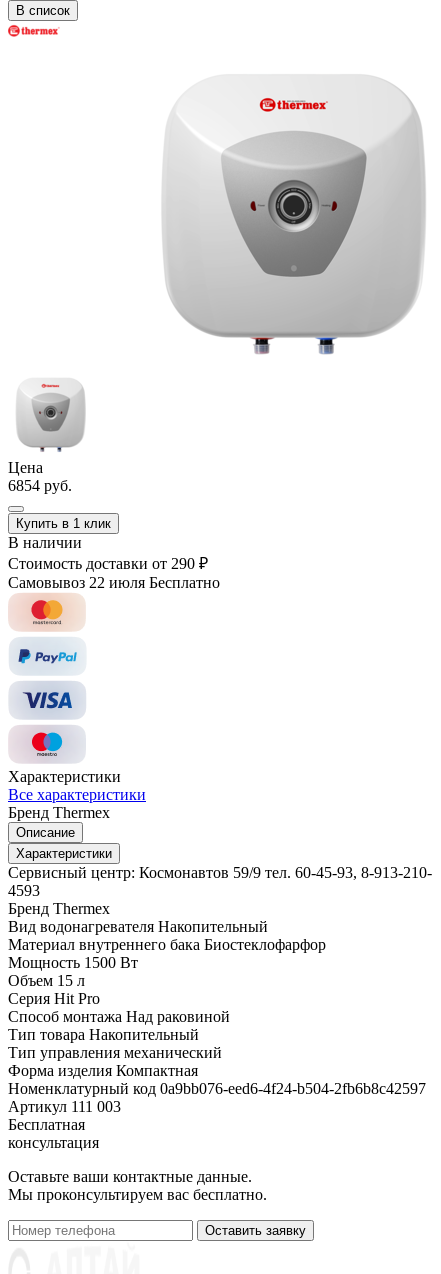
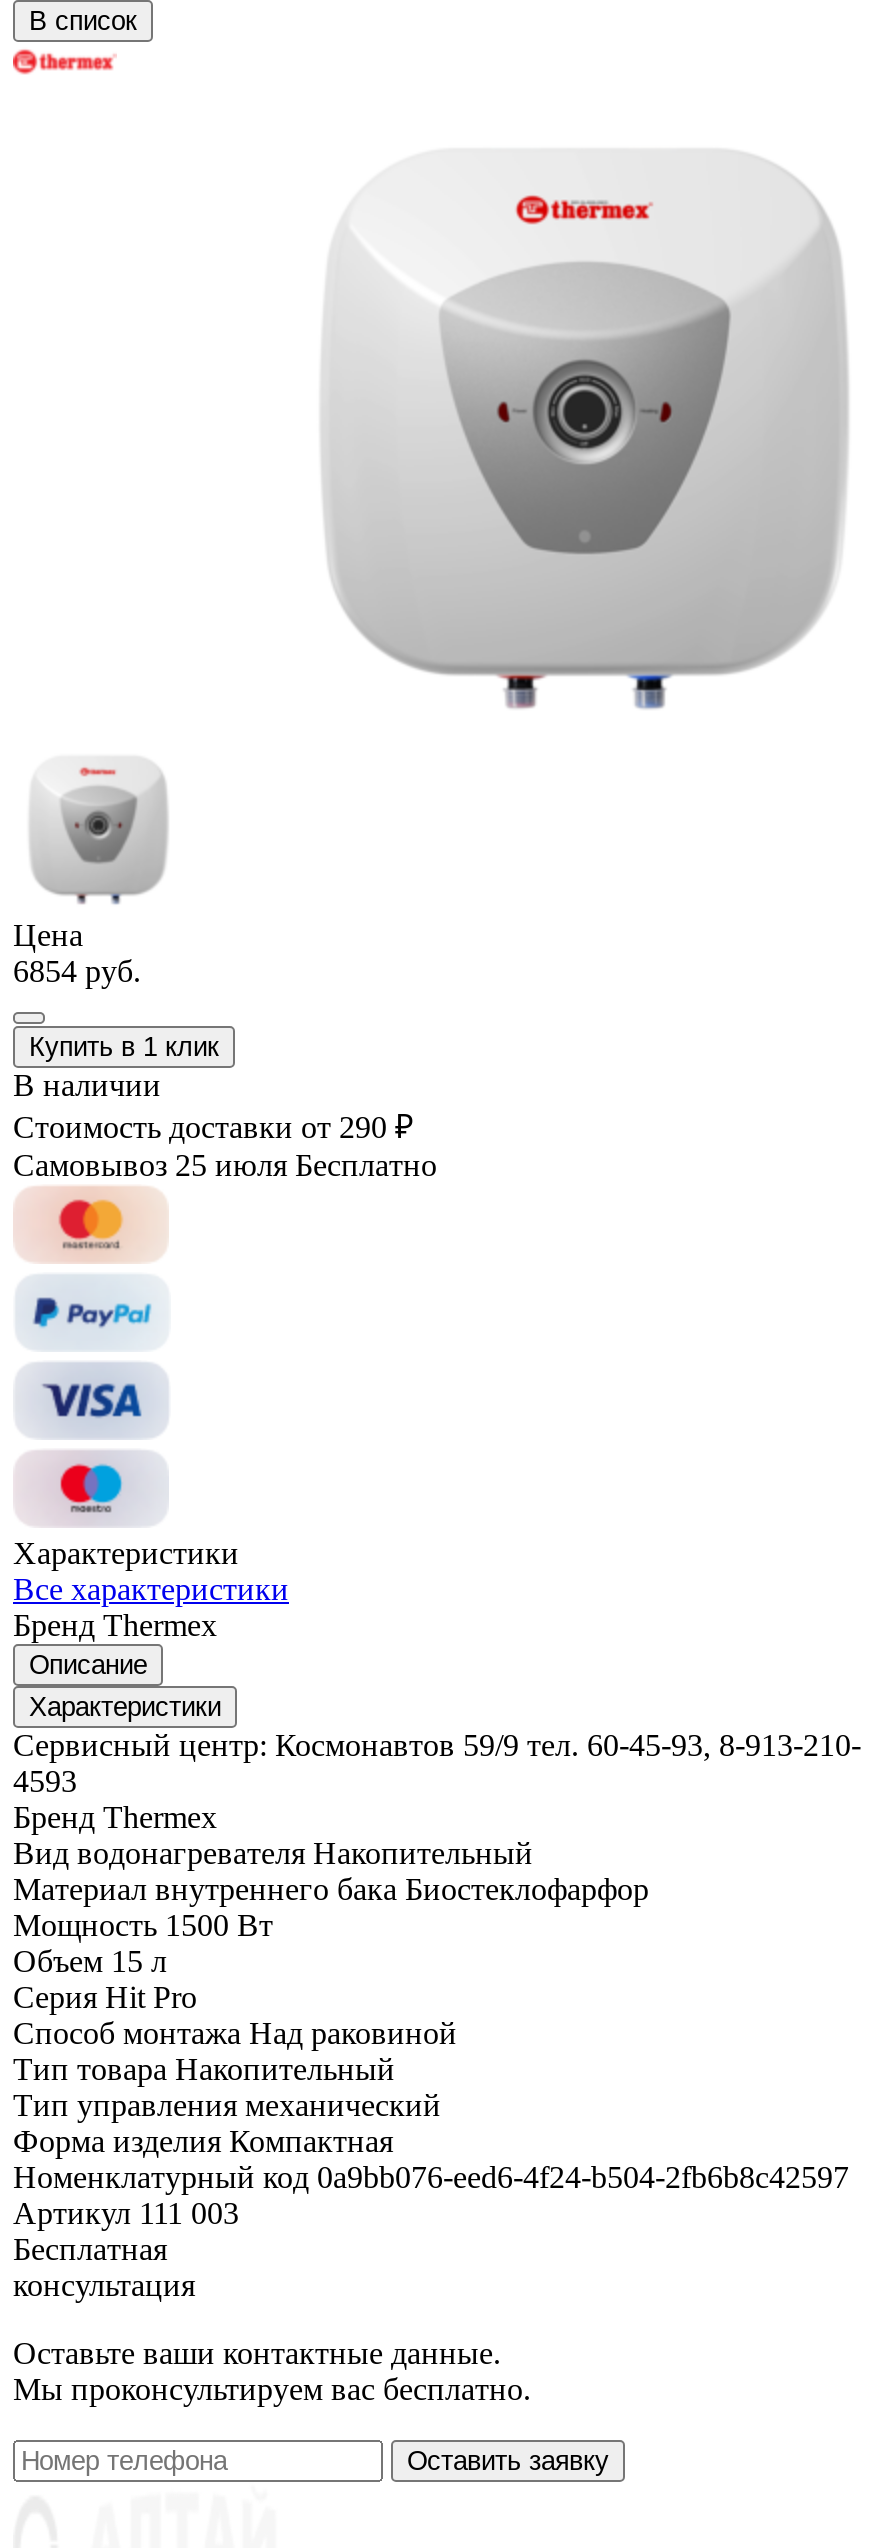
[8,574,220,591] Самовывоз 22 июля Бесплатно -> [13,1148,437,1182] Самовывоз 25 июля Бесплатно

